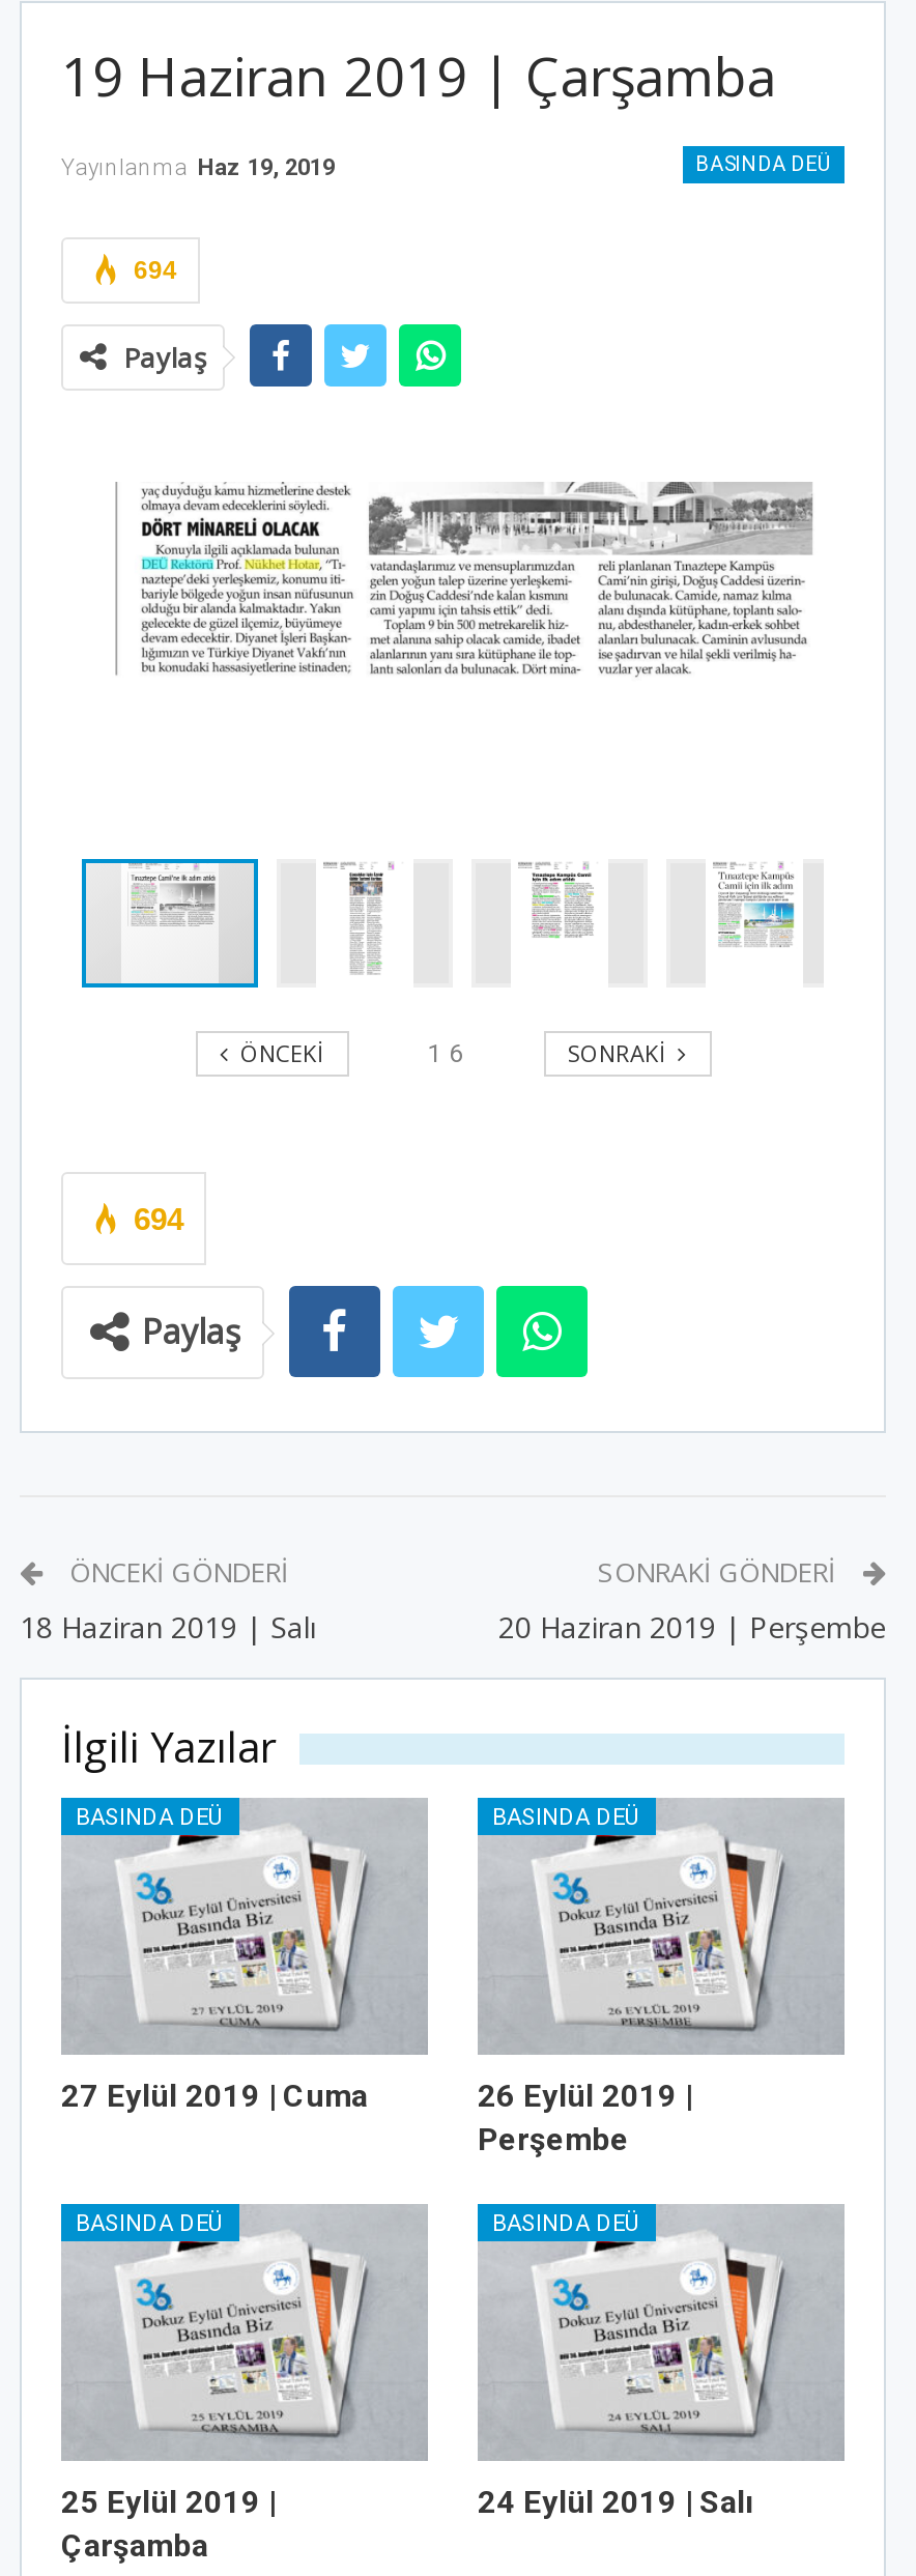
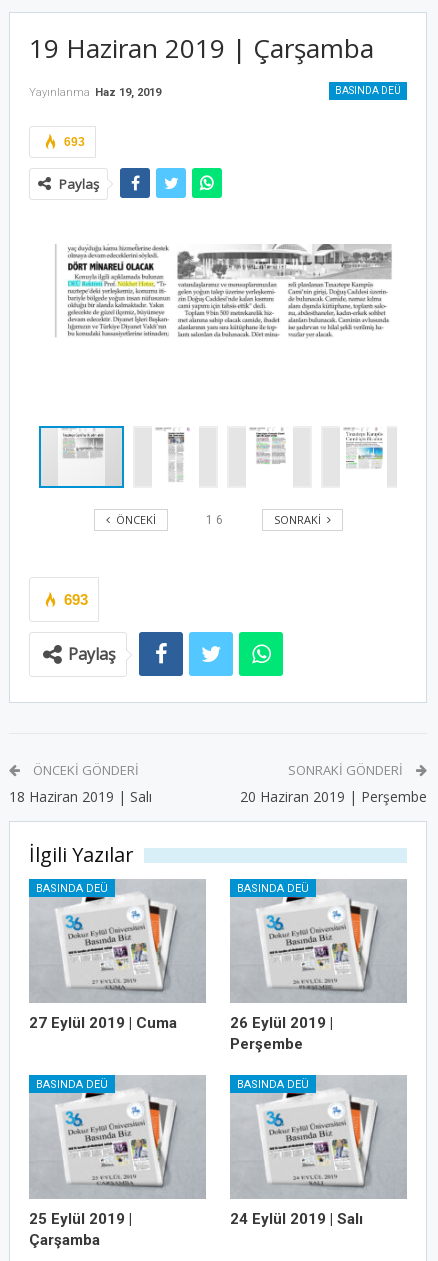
[134,256,177,285] 694 -> [64,135,85,149] 693
[134,1201,183,1236] 694 -> [64,591,88,608] 693

